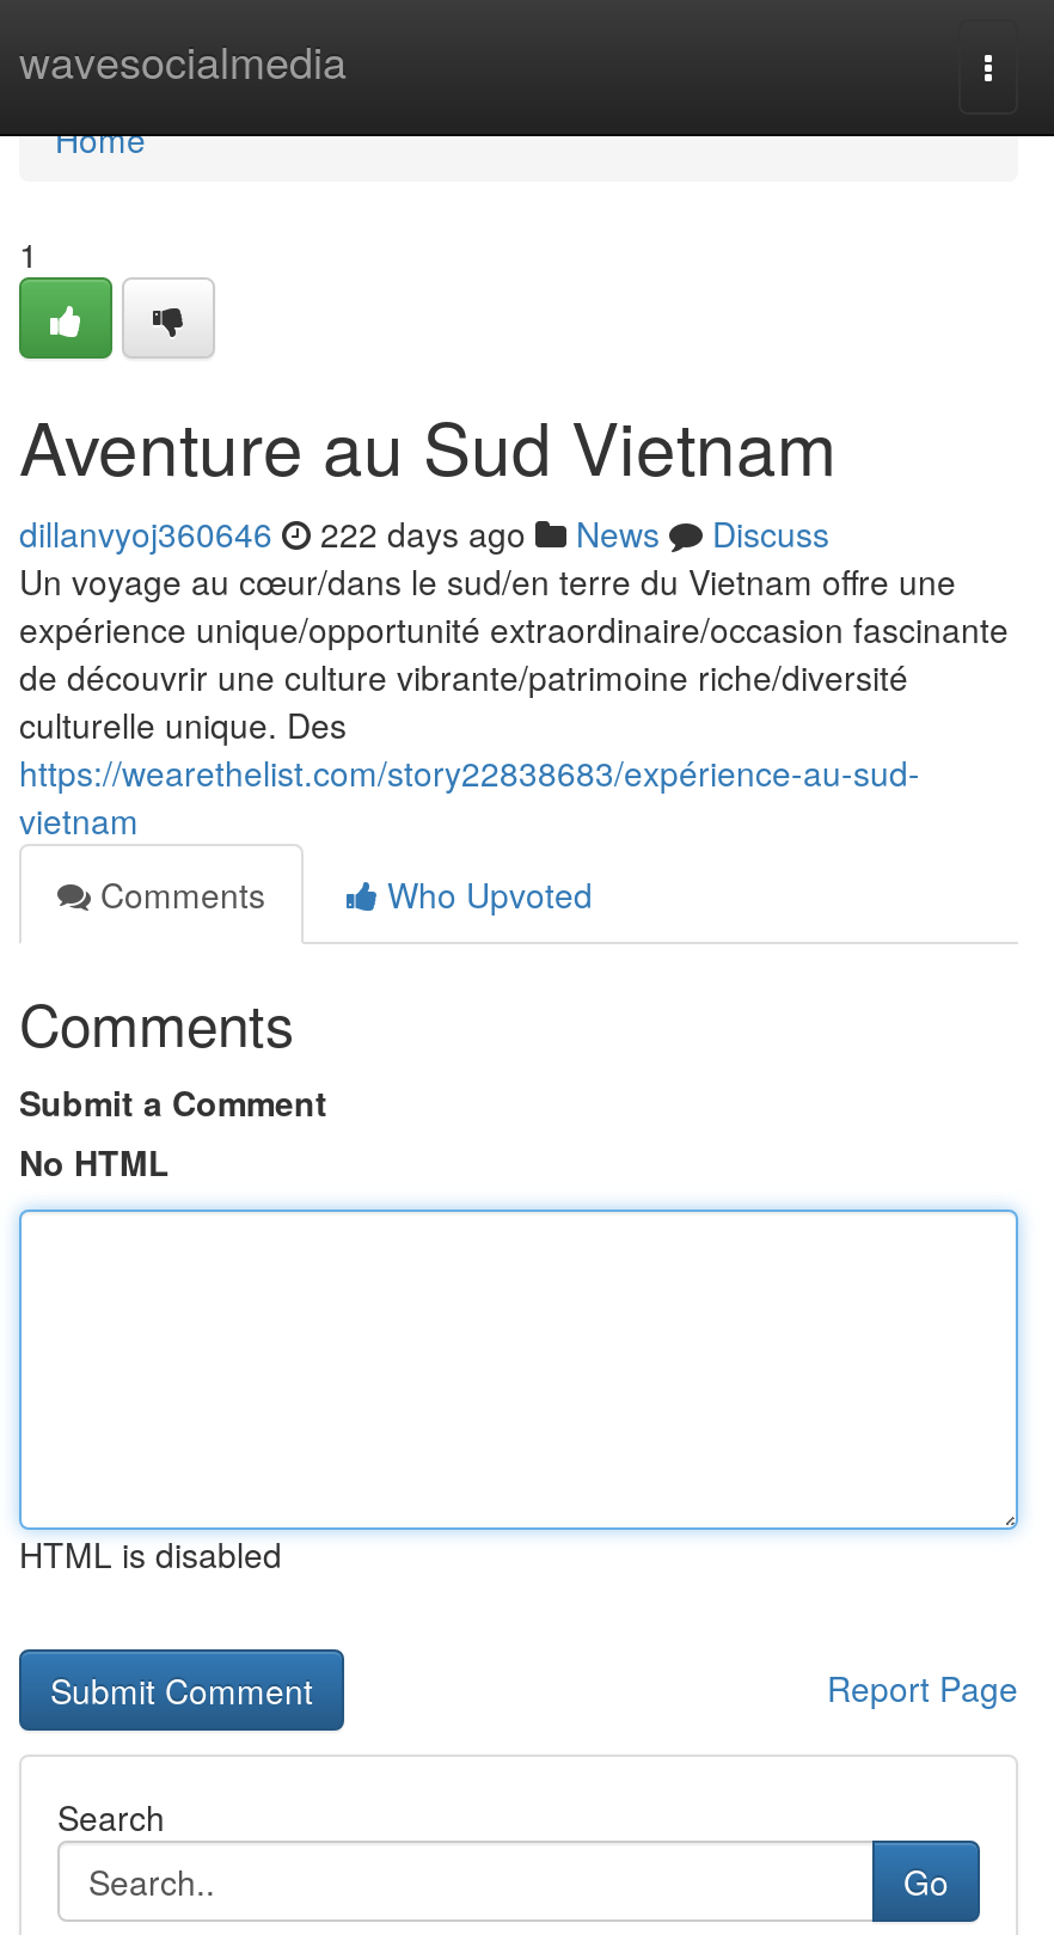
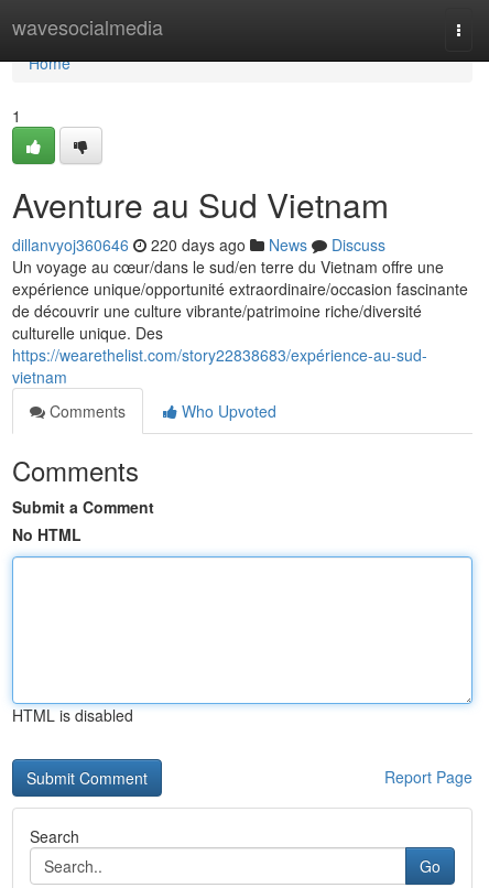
[19,509,829,557] dillanvyoj360646 222 days ago News Discuss -> [12,234,385,256] dillanvyoj360646 220 days ago News Discuss

